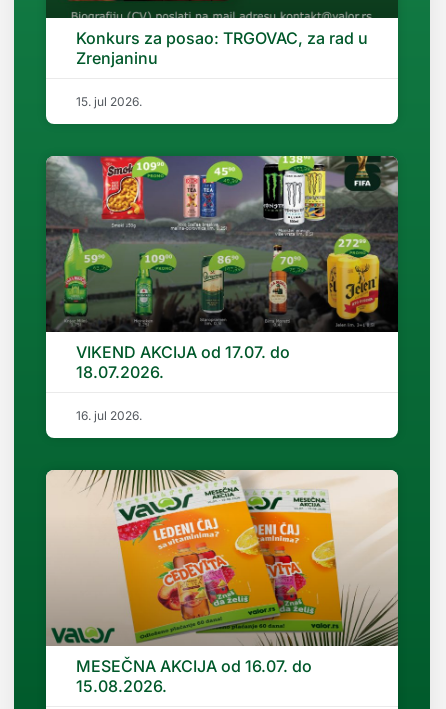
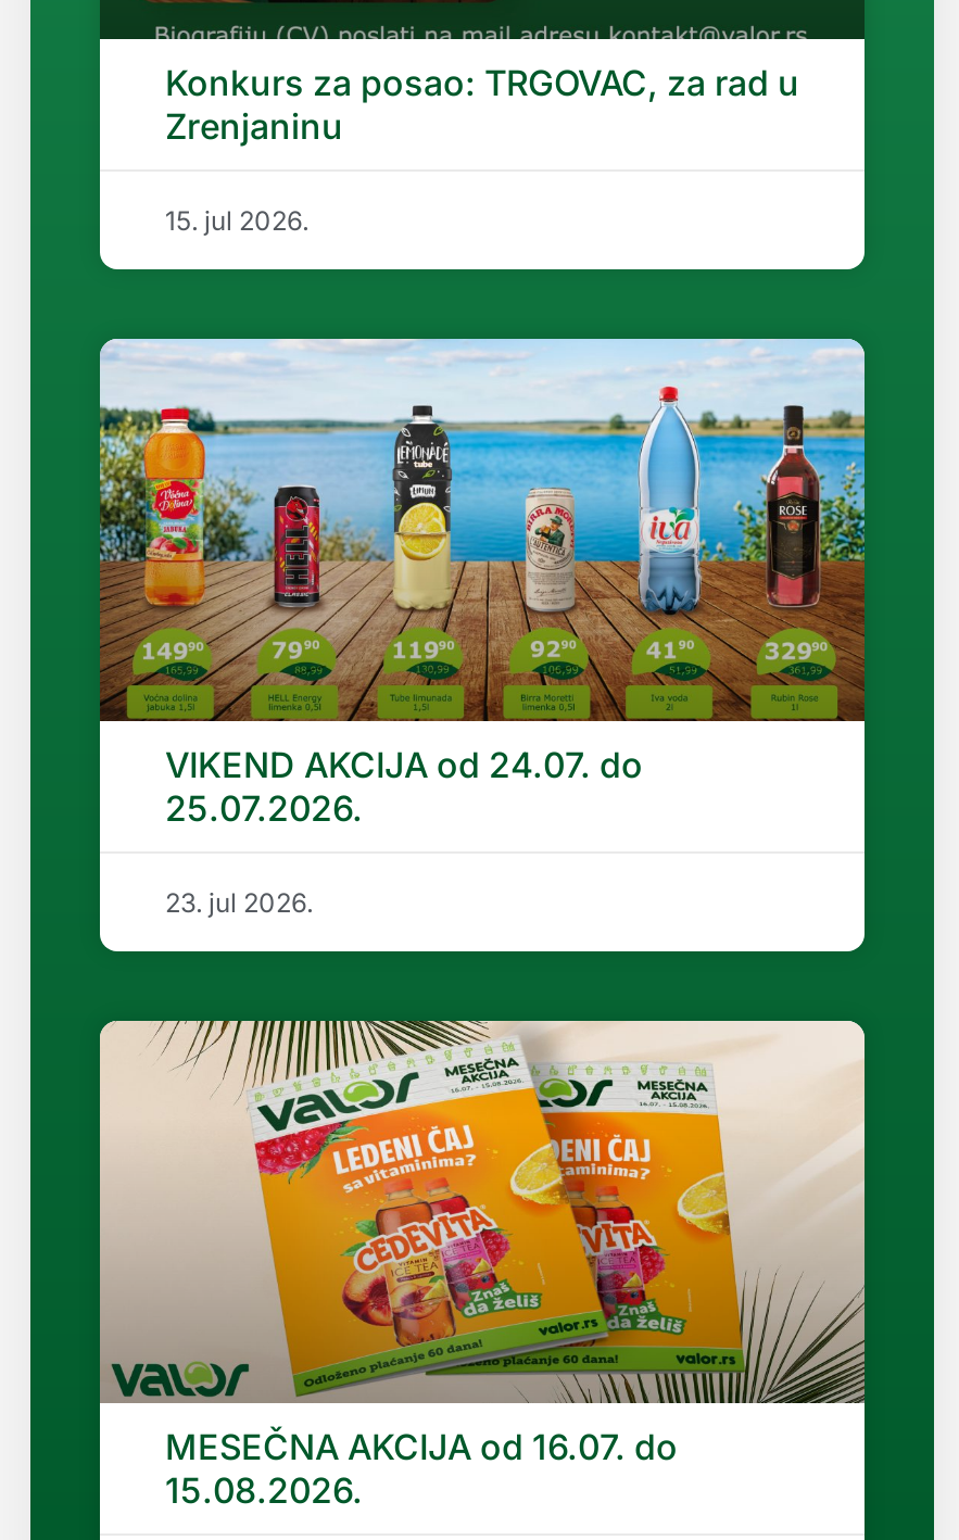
[46,155,398,362] [image] | VIKEND AKCIJA od 17.07. do -> [98,337,867,787] [image] | VIKEND AKCIJA od 24.07. do
[76,362,164,382] 18.07.2026. -> [165,787,363,830] 25.07.2026.
[76,408,142,423] 16. jul 2026. -> [165,887,313,919] 23. jul 2026.

